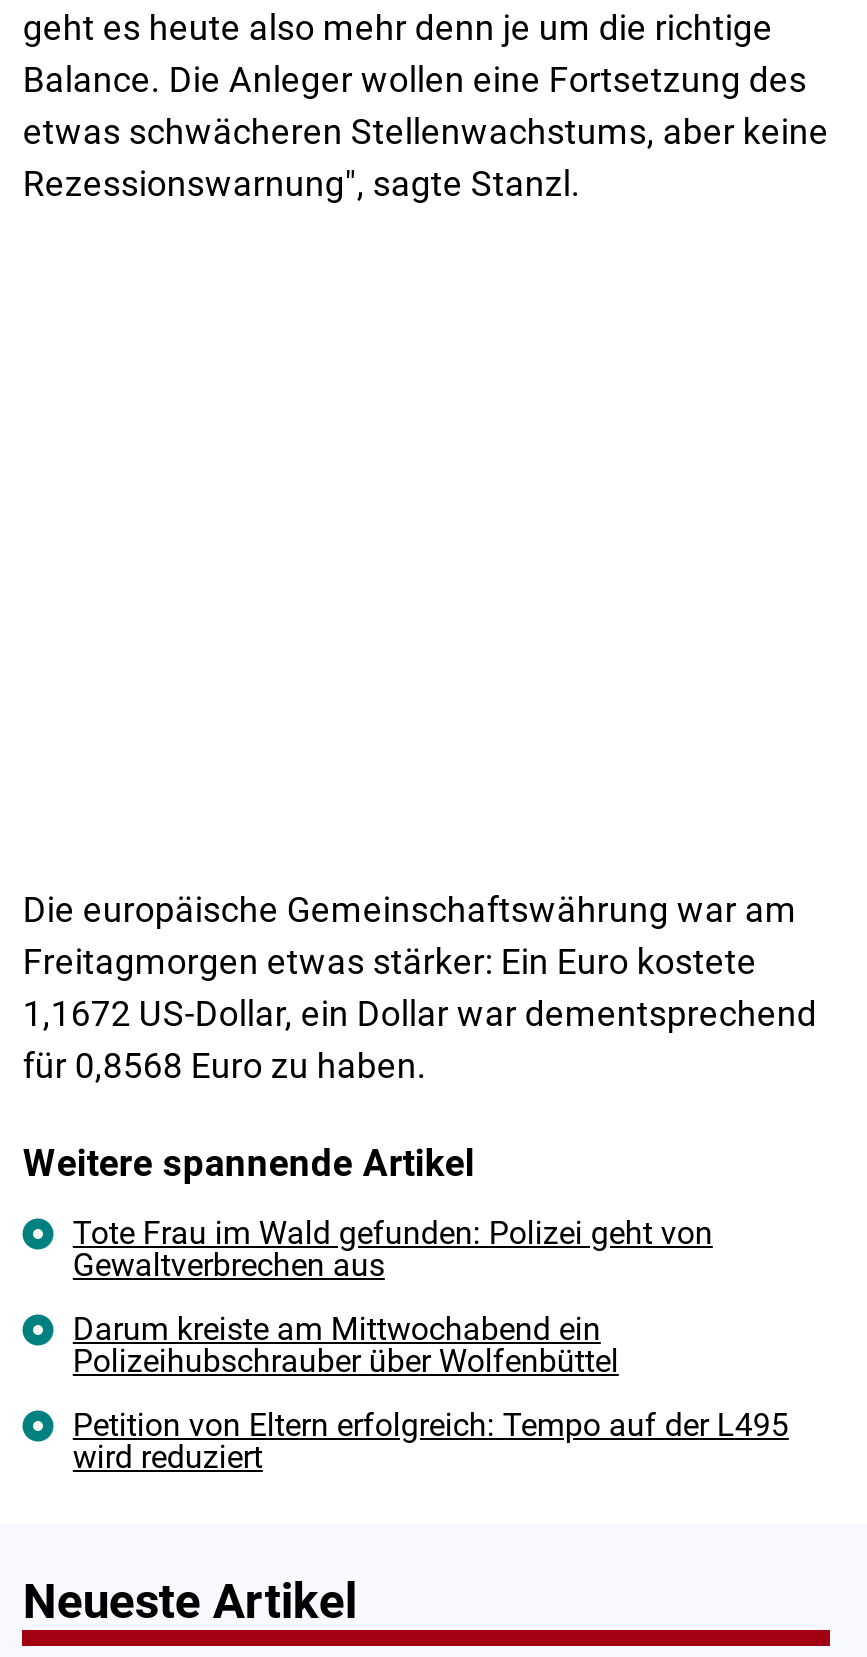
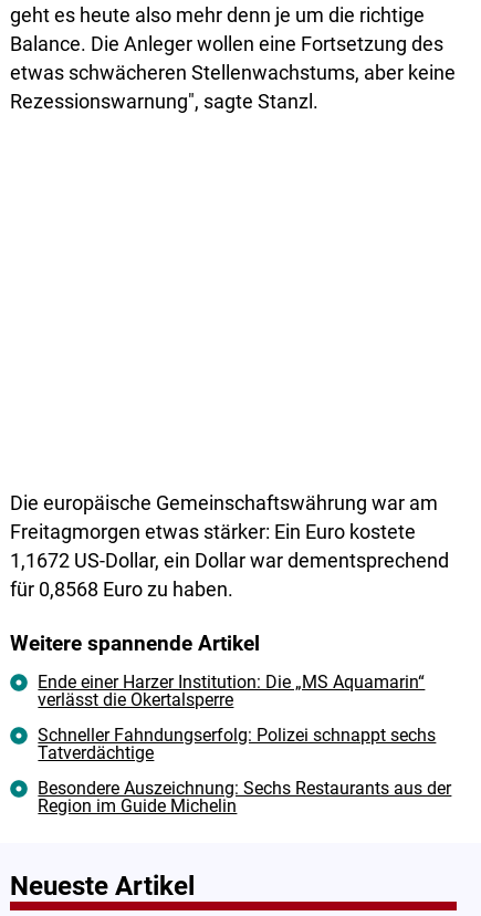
[73,1215,713,1285] Tote Frau im Wald gefunden: Polizei geht von | Gewaltverbrechen aus -> [38,672,425,711] Ende einer Harzer Institution: Die „MS Aquamarin“ | verlässt die Okertalsperre
[73,1311,619,1381] Darum kreiste am Mittwochabend ein | Polizeihubschrauber über Wolfenbüttel -> [38,725,436,764] Schneller Fahndungserfolg: Polizei schnappt sechs | Tatverdächtige
[73,1407,789,1477] Petition von Eltern erfolgreich: Tempo auf der L495 | wird reduziert -> [38,778,452,817] Besondere Auszeichnung: Sechs Restaurants aus der | Region im Guide Michelin

